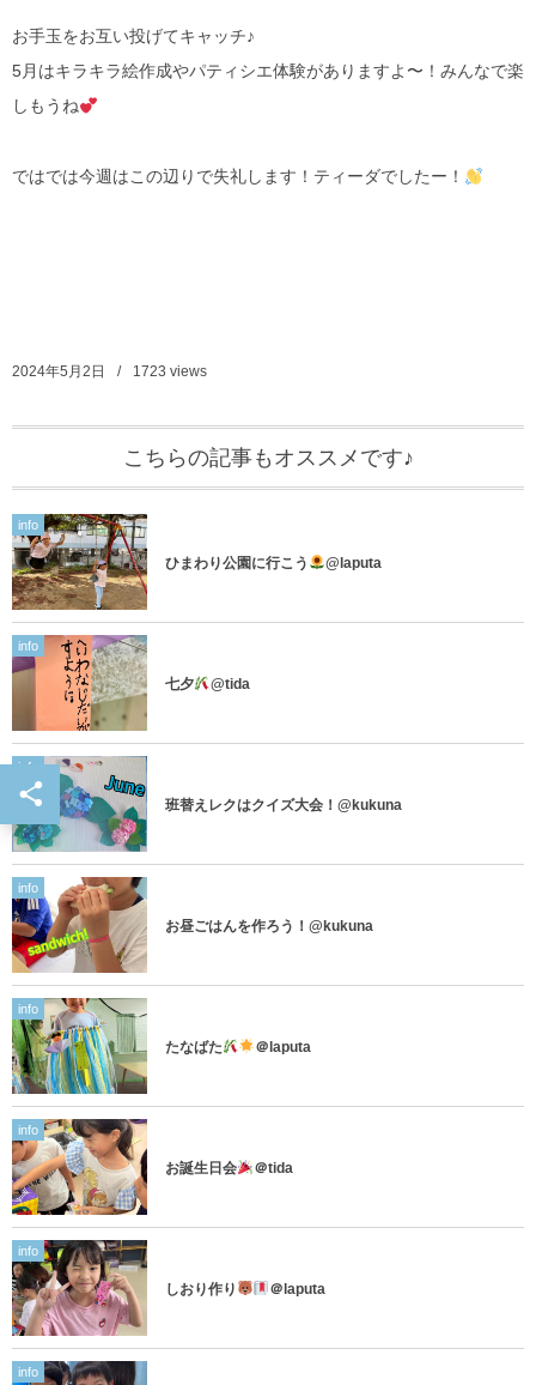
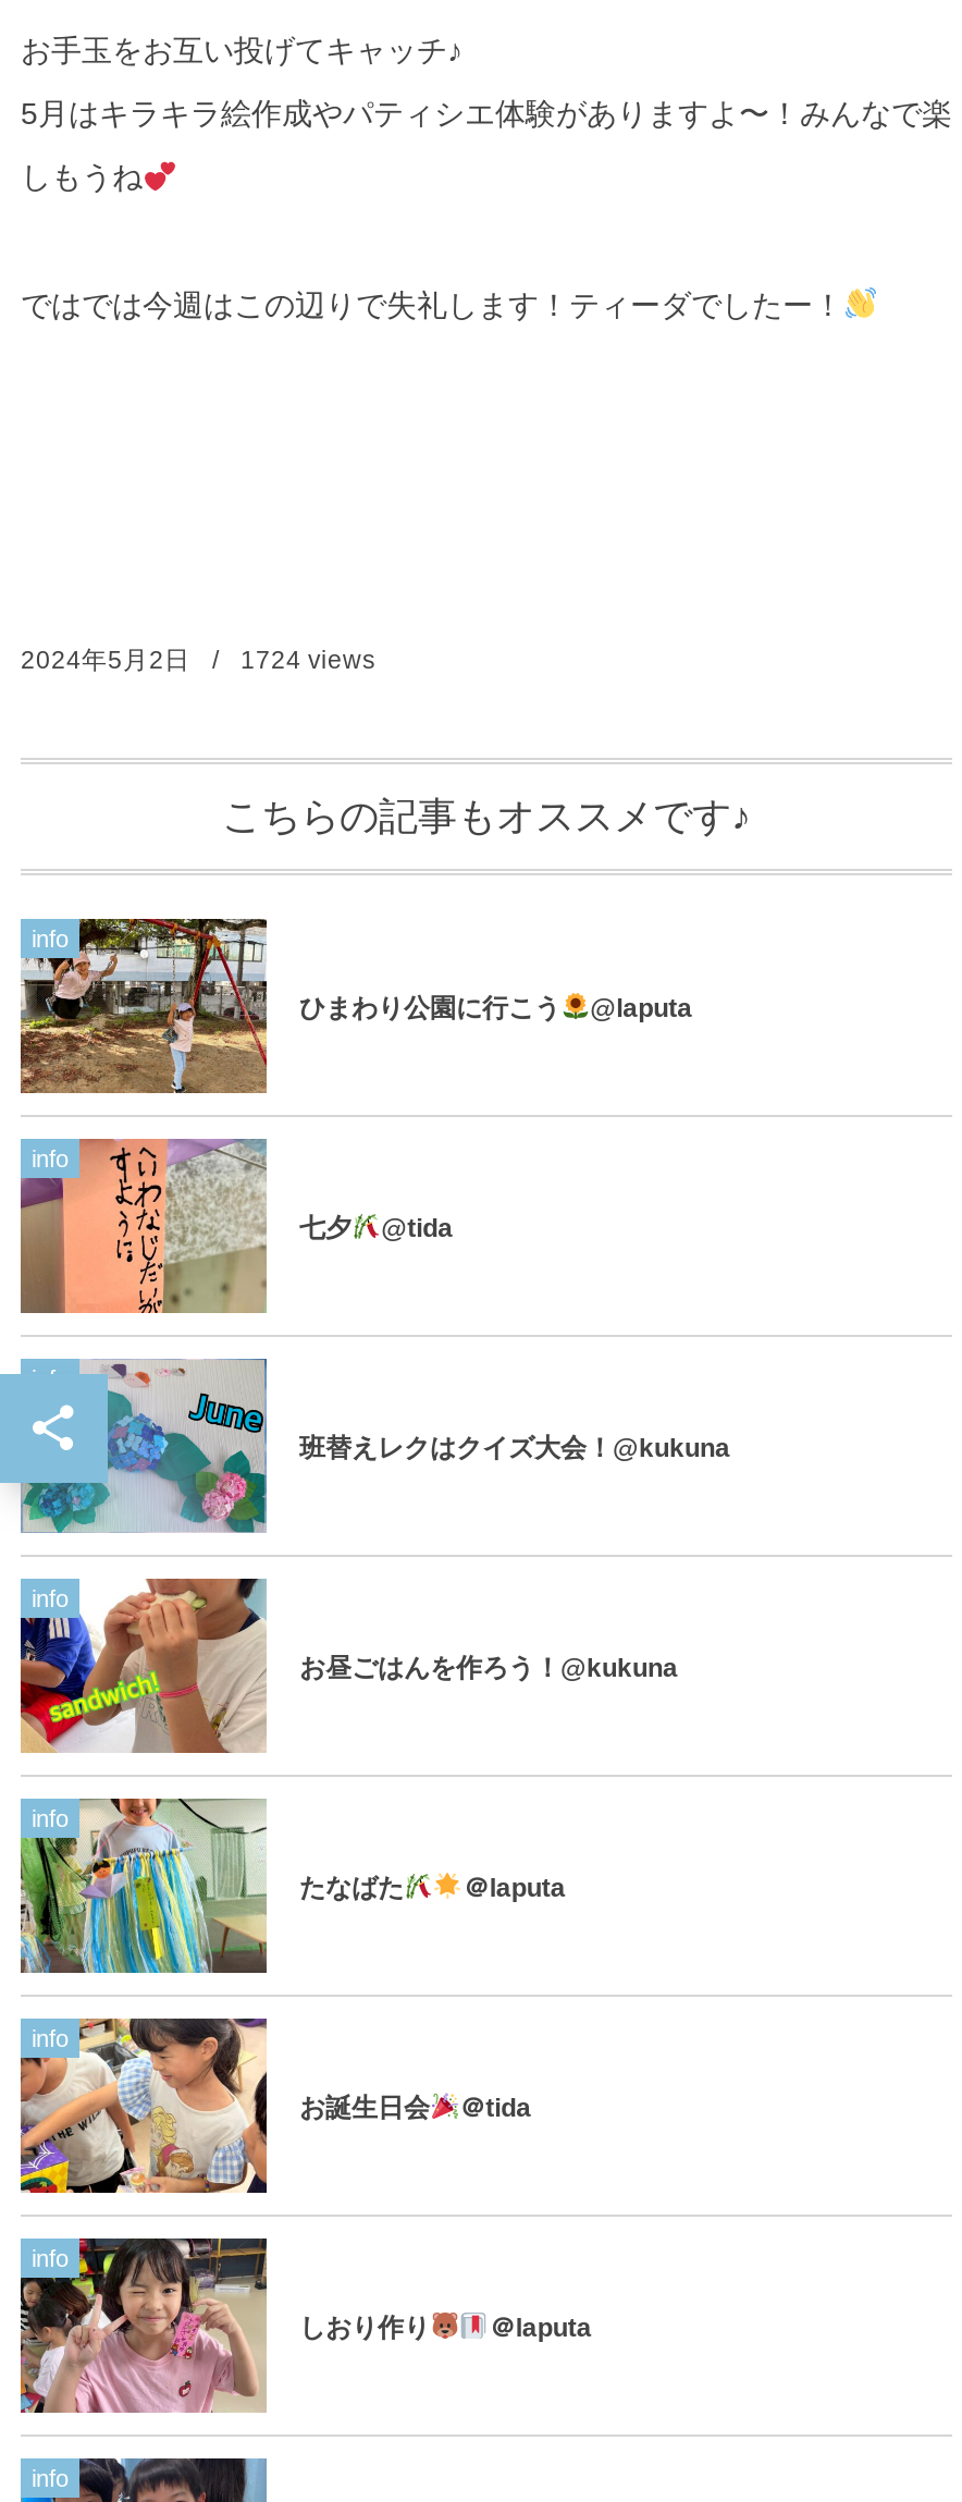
[12,364,207,379] 2024年5月2日 1723 views -> [21,647,375,673] 2024年5月2日 1724 views

